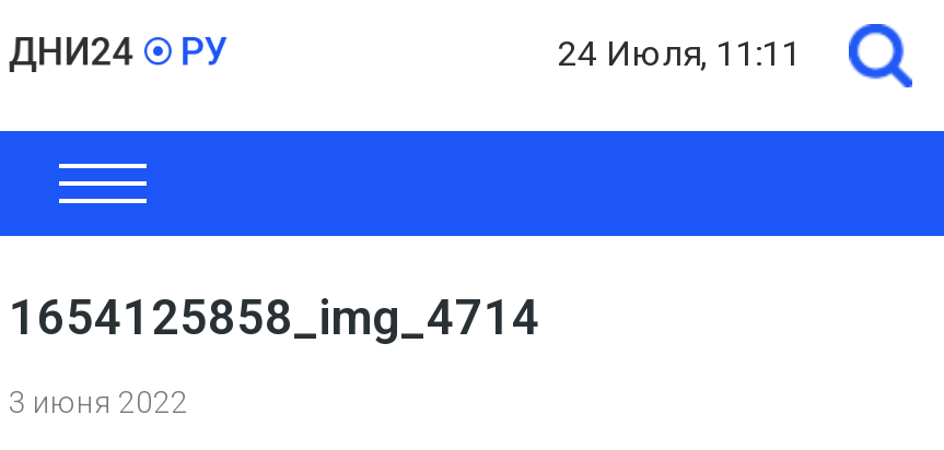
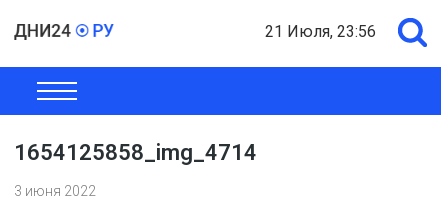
[558,33,801,74] 24 Июля, 11:11 -> [265,22,376,41] 21 Июля, 23:56

